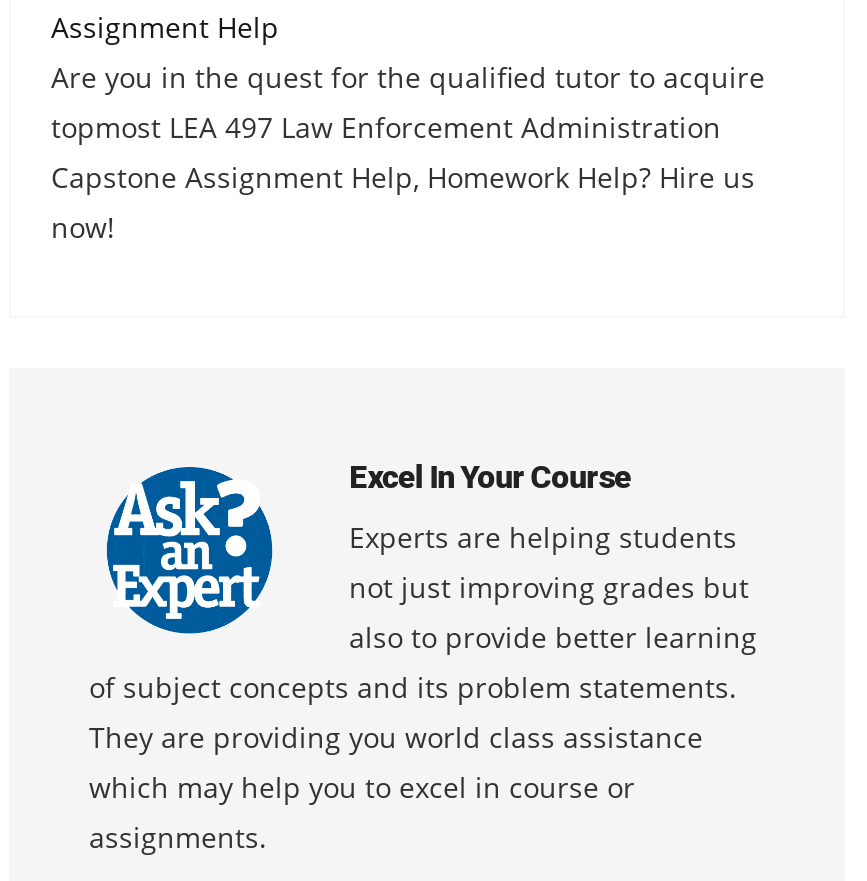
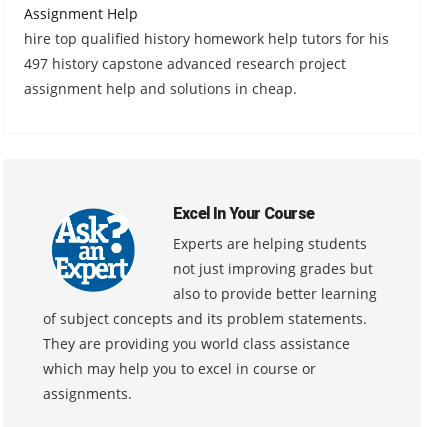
[51,57,765,245] Are you in the quest for the qualified tutor to acquire | topmost LEA 497 Law Enforcement Administration | Capstone Assignment Help, Homework Help? Hire us | now! -> [24,29,389,98] hire top qualified history homework help tutors for his | 497 history capstone advanced research project | assignment help and solutions in cheap.

